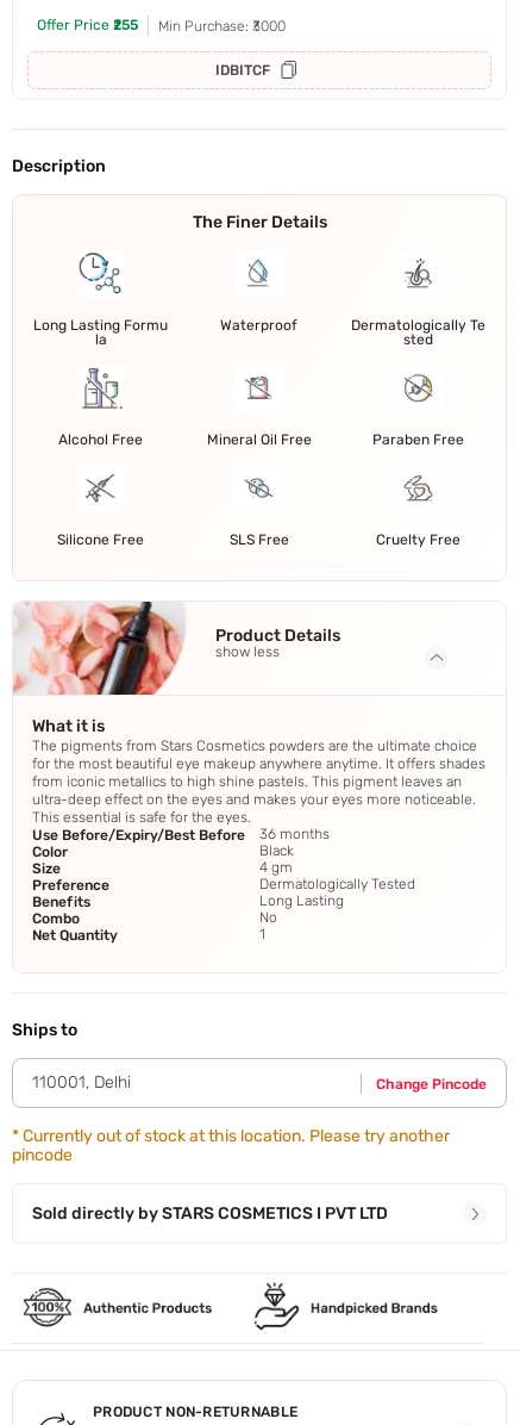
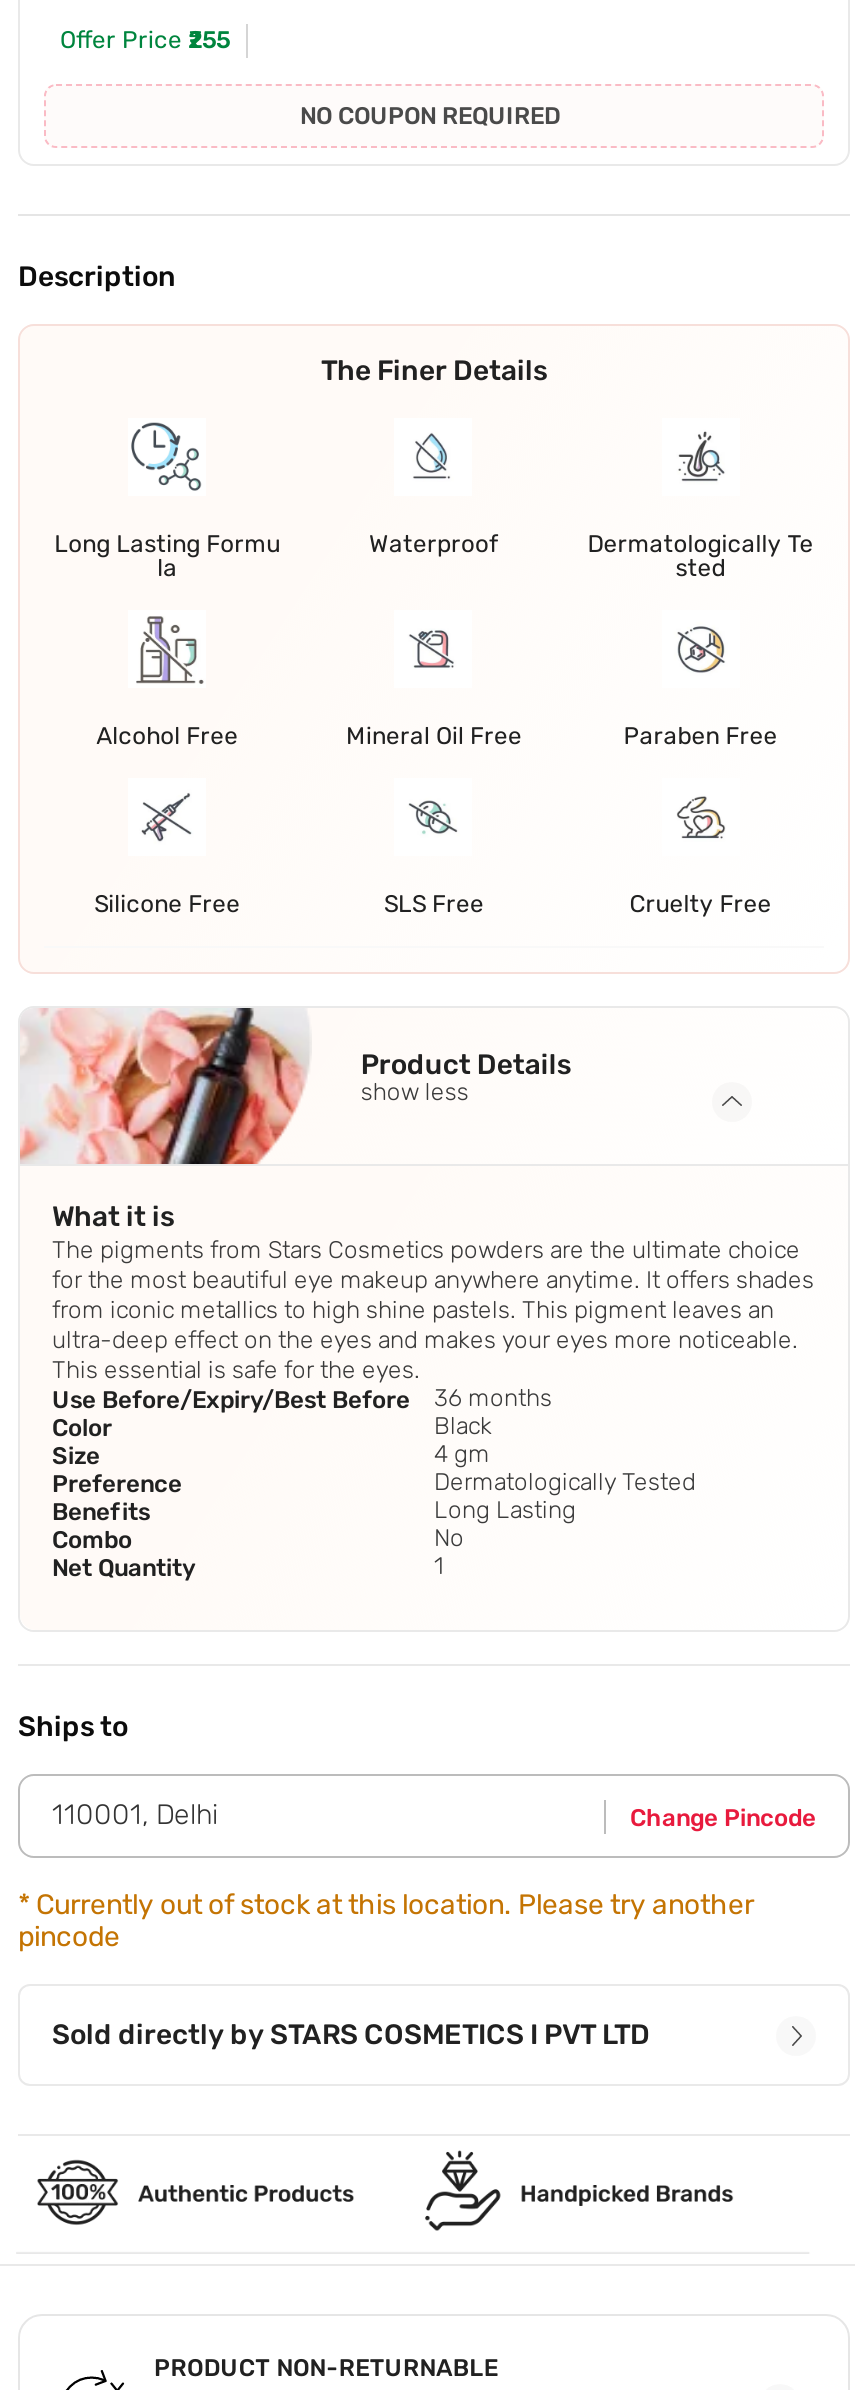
[158,18,286,79] Min Purchase: ₹3000 | IDBITCF -> [300,103,560,131] NO COUPON REQUIRED

